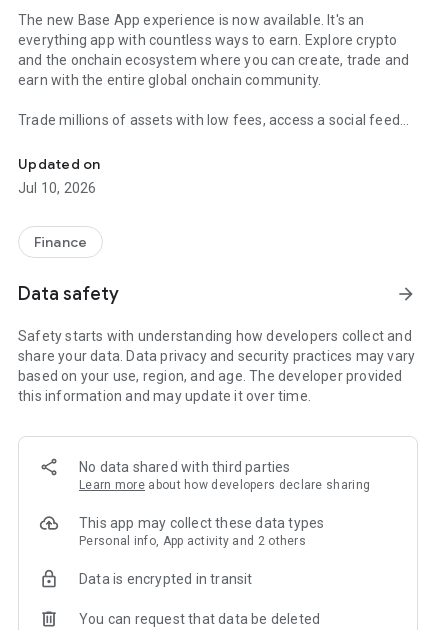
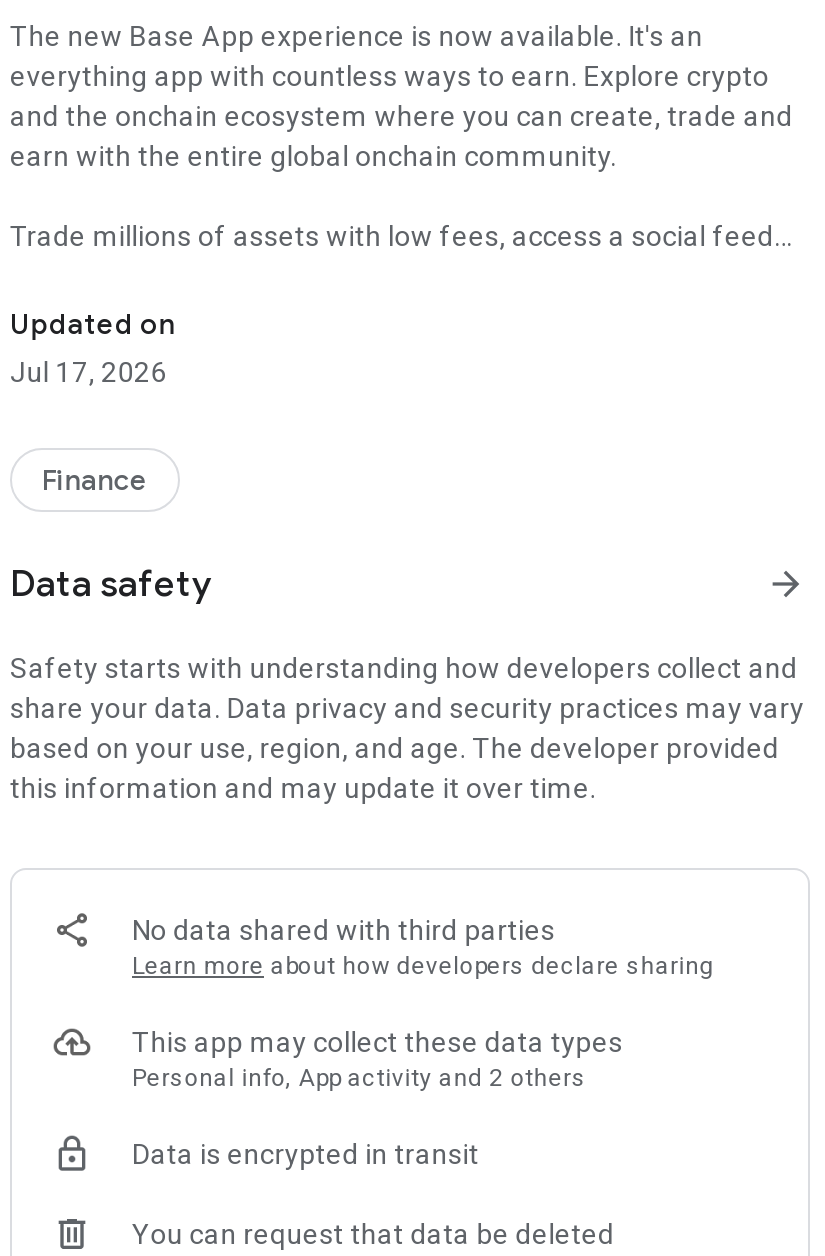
[18,180,96,196] Jul 10, 2026 -> [10,356,167,388] Jul 17, 2026

